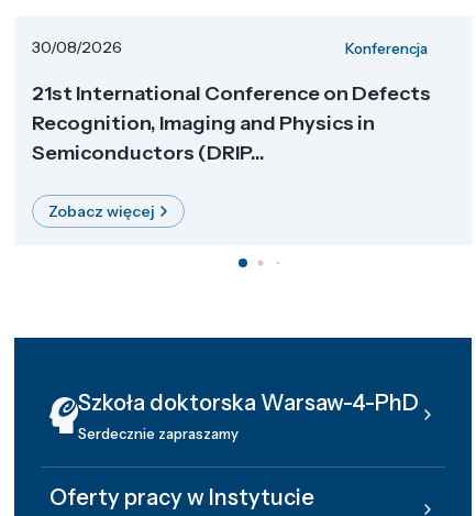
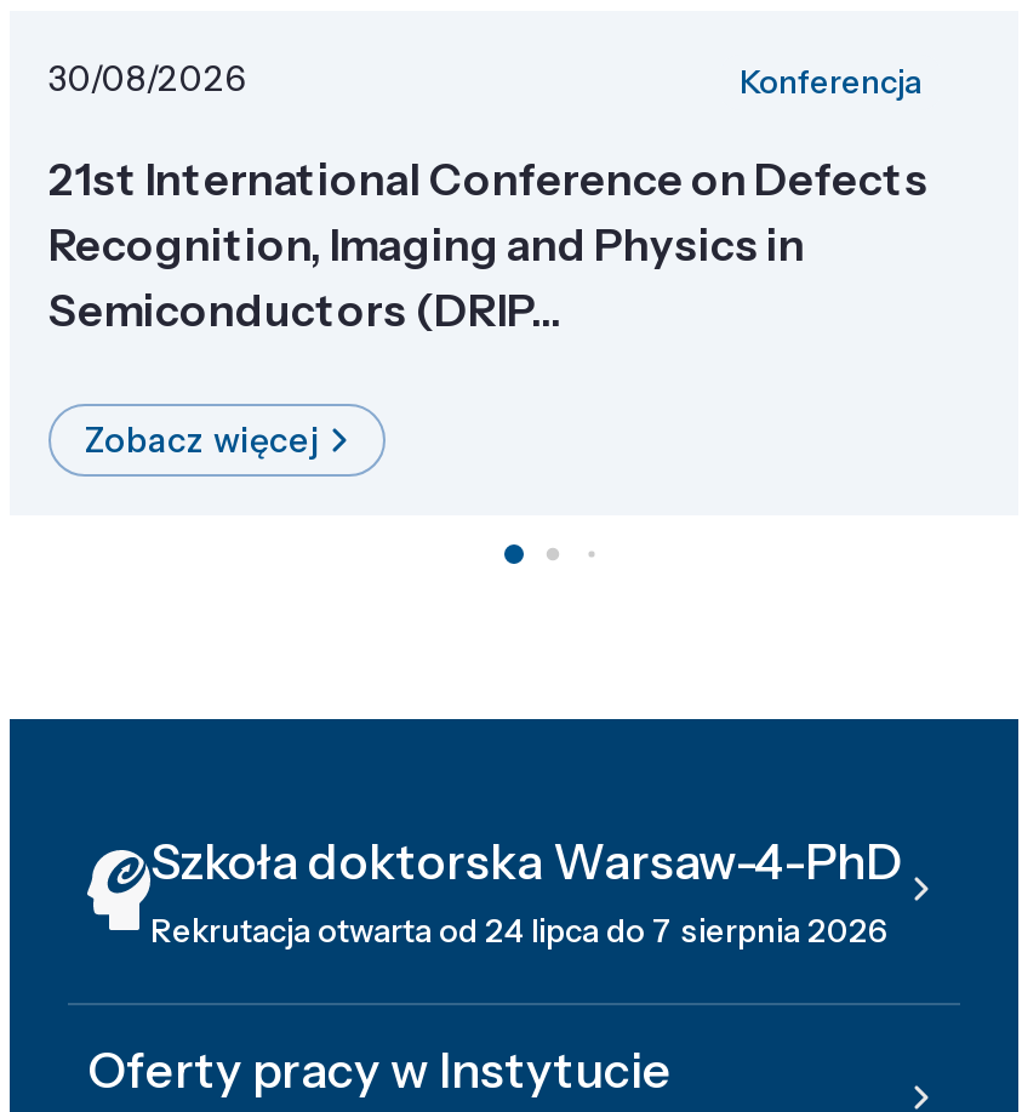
[78,424,239,442] Serdecznie zapraszamy -> [150,910,887,949] Rekrutacja otwarta od 24 lipca do 7 sierpnia 2026

